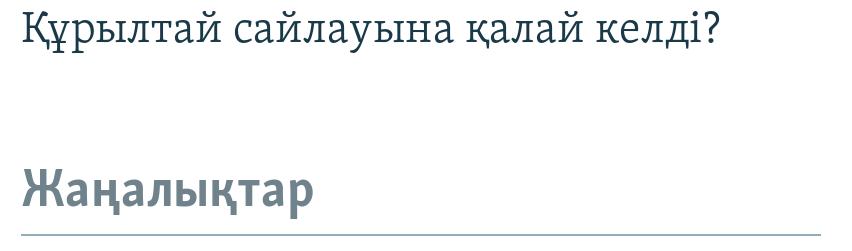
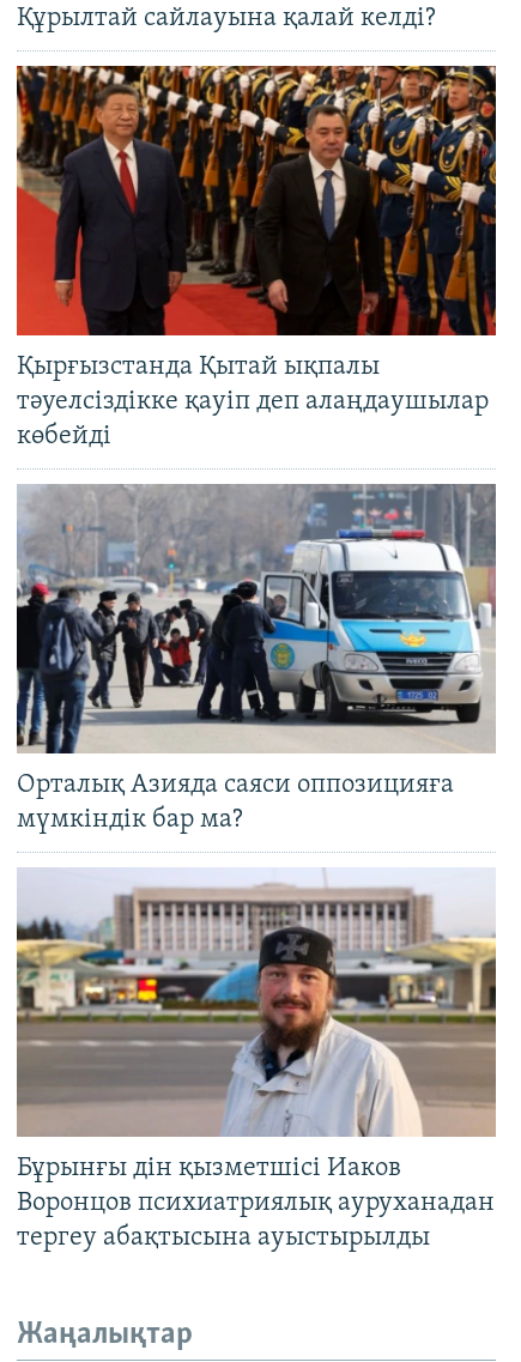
none -> [16,65,497,450] [image] | Қырғызстанда Қытай ықпалы | тәуелсіздікке қауіп деп алаңдаушылар | көбейді
none -> [16,483,497,834] [image] | Орталық Азияда саяси оппозицияға | мүмкіндік бар ма?
none -> [16,868,497,1252] [image] | Бұрынғы дін қызметшісі Иаков | Воронцов психиатриялық ауруханадан | тергеу абақтысына ауыстырылды

